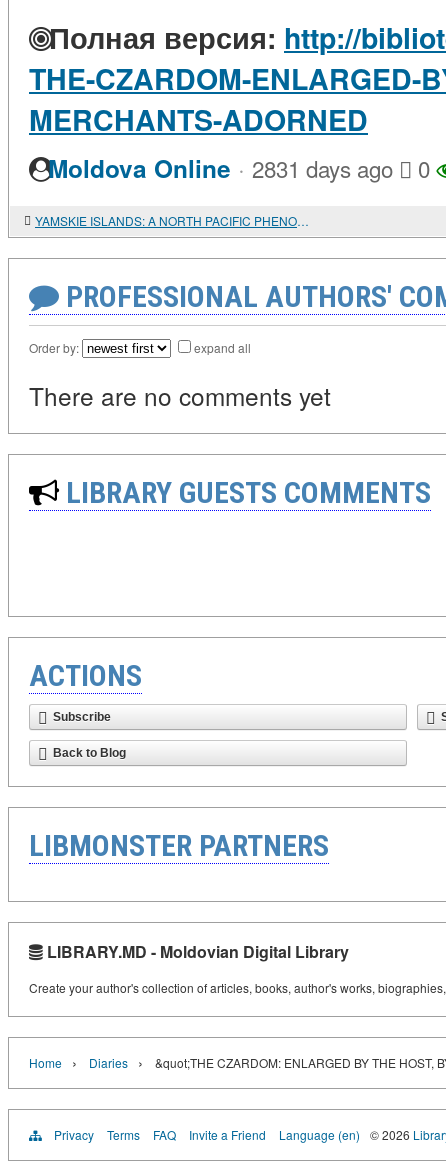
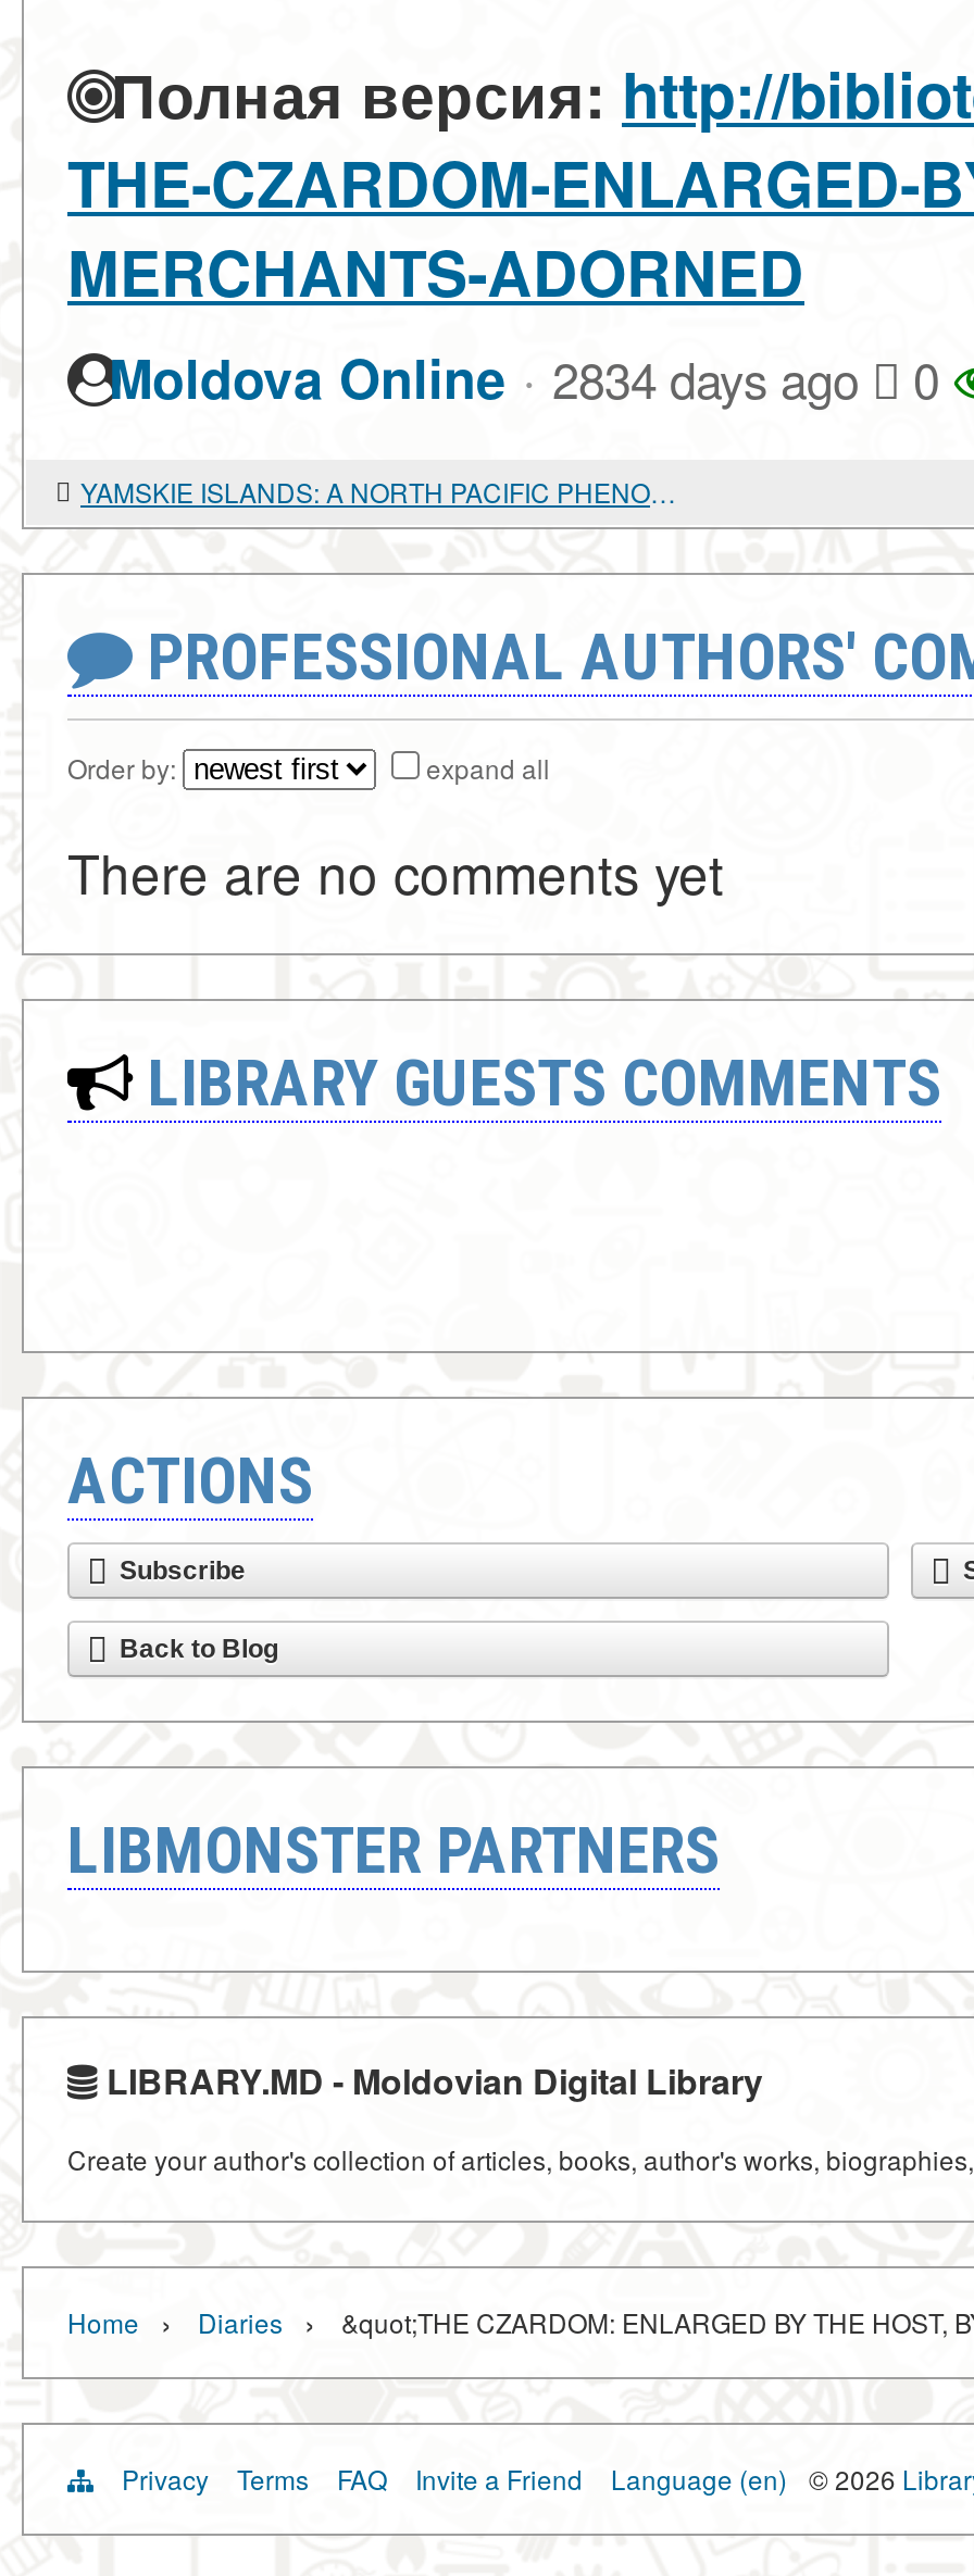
[48,150,430,186] Moldova Online · 2831 days ago 0 -> [109,338,939,416] Moldova Online · 2834 days ago 0

